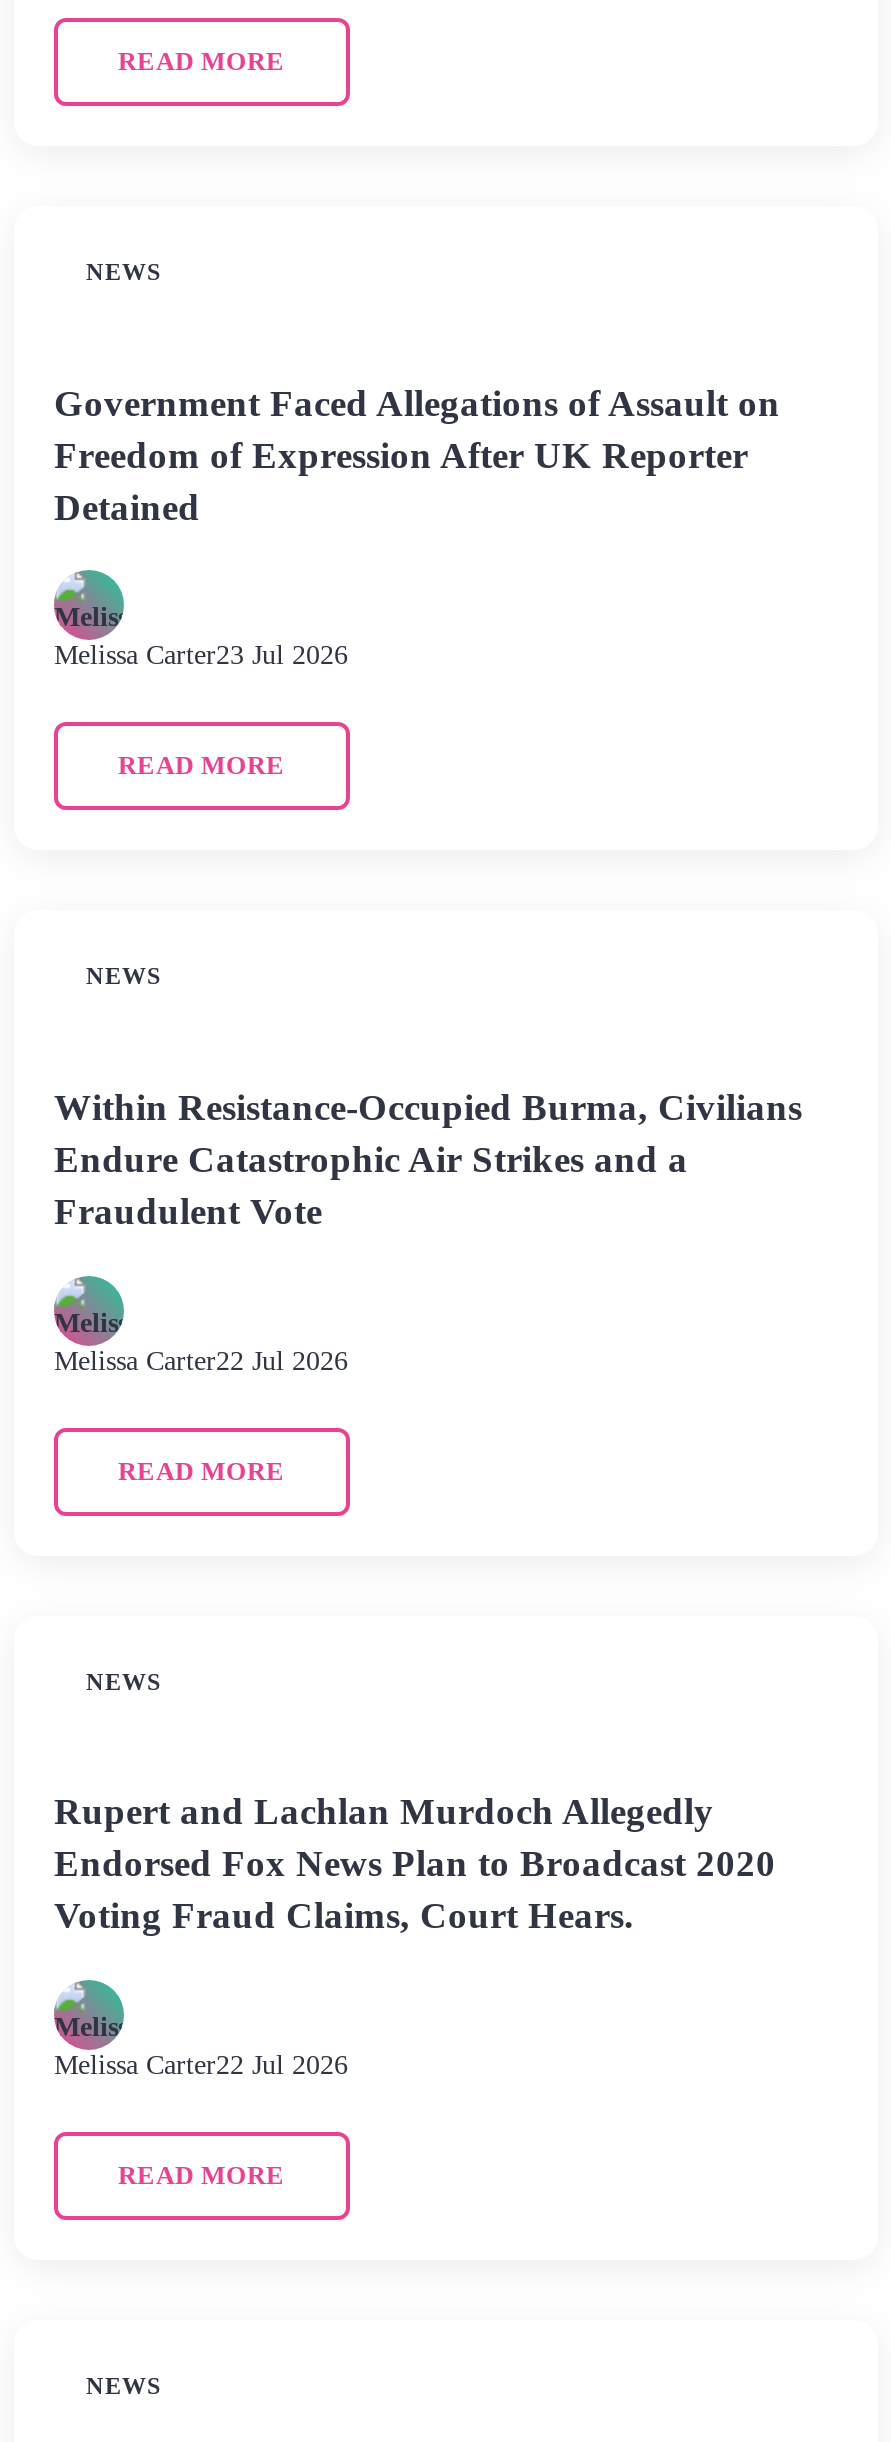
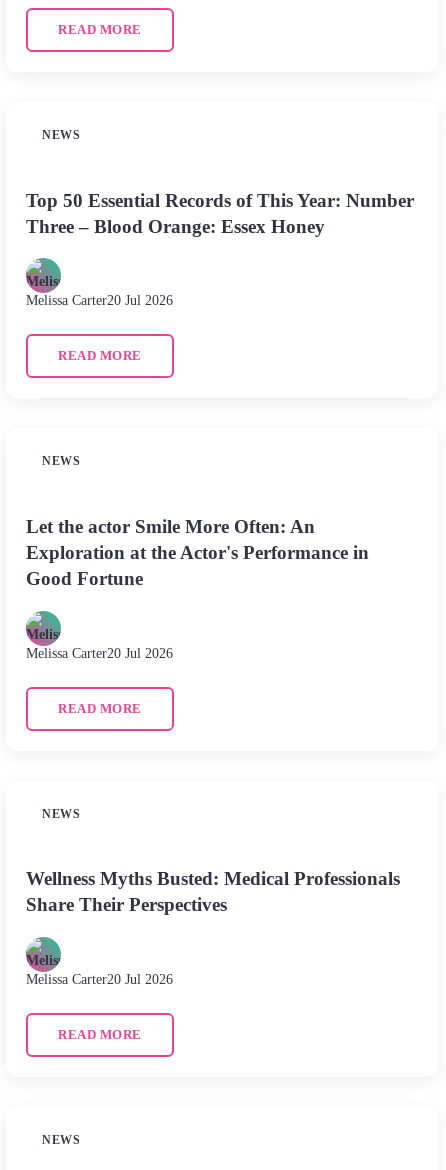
[54,381,780,527] Government Faced Allegations of Assault on | Freedom of Expression After UK Reporter | Detained -> [26,190,414,237] Top 50 Essential Records of This Year: Number | Three – Blood Orange: Essex Honey
[54,641,348,671] Melissa Carter23 Jul 2026 -> [26,293,173,308] Melissa Carter20 Jul 2026
[54,1086,802,1232] Within Resistance-Occupied Burma, Civilians | Endure Catastrophic Air Strikes and a | Fraudulent Vote -> [26,516,369,589] Let the actor Smile More Often: An | Exploration at the Actor's Performance in | Good Fortune
[54,1346,348,1376] Melissa Carter22 Jul 2026 -> [26,646,173,661] Melissa Carter20 Jul 2026
[54,1791,776,1937] Rupert and Lachlan Murdoch Allegedly | Endorsed Fox News Plan to Broadcast 2020 | Voting Fraud Claims, Court Hears. -> [26,868,400,915] Wellness Myths Busted: Medical Professionals | Share Their Perspectives
[54,2050,348,2080] Melissa Carter22 Jul 2026 -> [26,972,173,987] Melissa Carter20 Jul 2026

